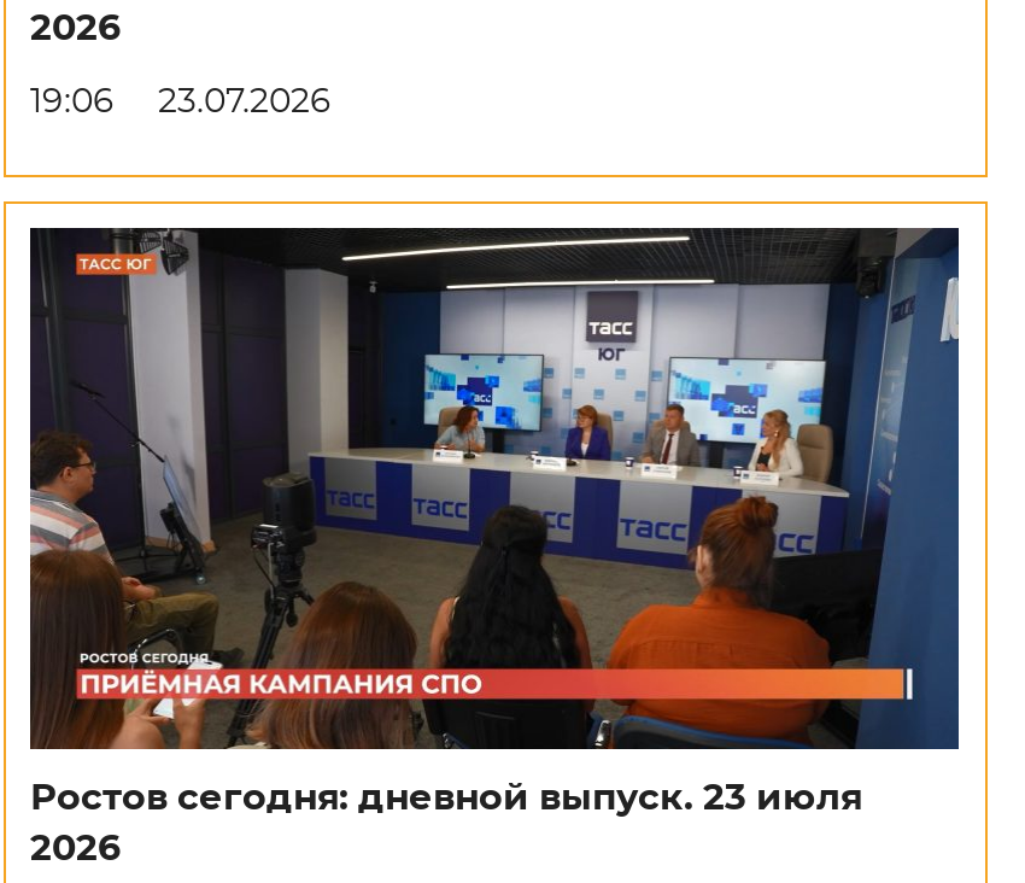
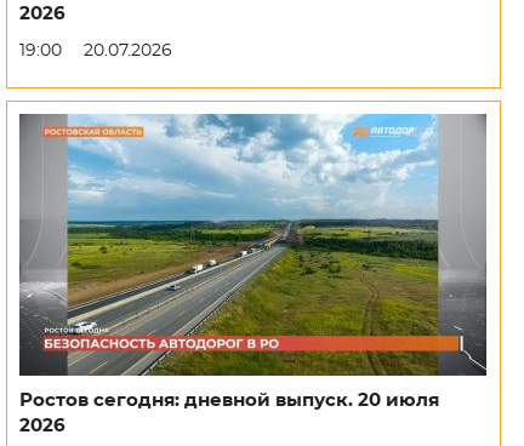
[30,84,115,118] 19:06 -> [19,42,62,59] 19:00
[158,84,332,118] 23.07.2026 -> [84,42,172,59] 20.07.2026
[30,224,961,817] [image] | Ростов сегодня: дневной выпуск. 23 июля -> [19,113,486,410] [image] | Ростов сегодня: дневной выпуск. 20 июля

